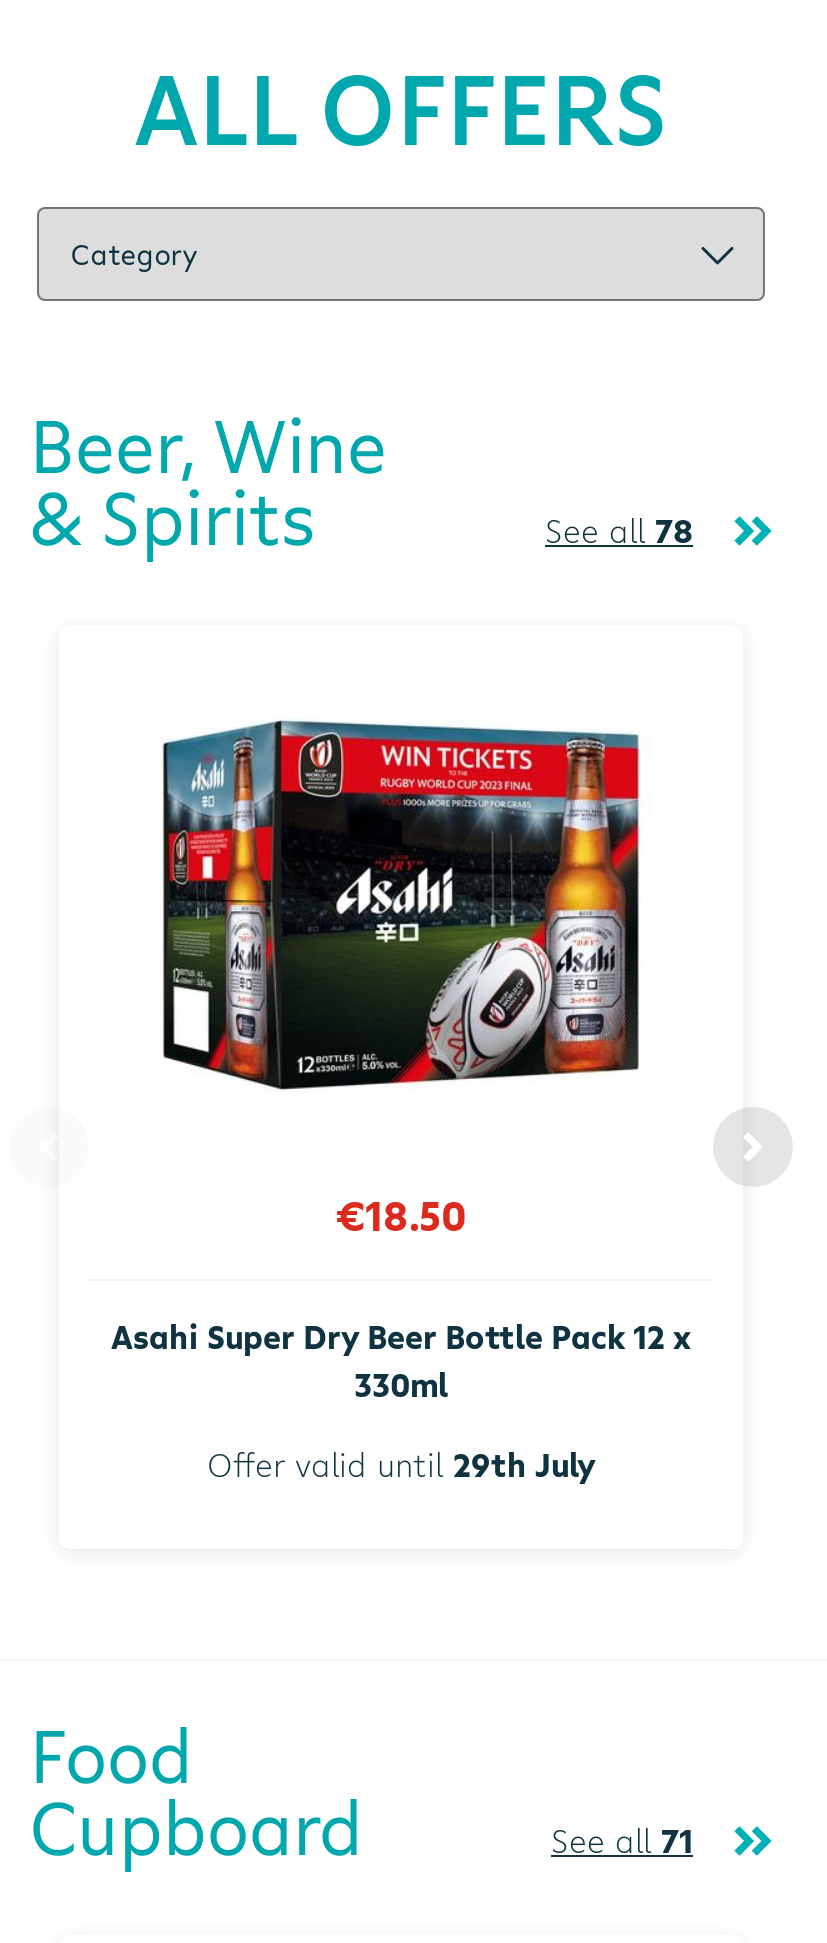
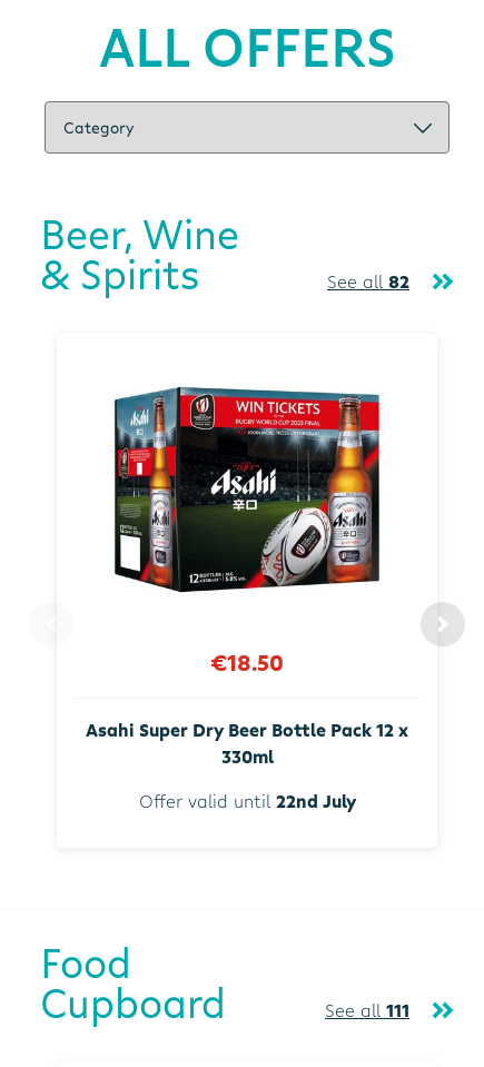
[545,509,693,553] See all 78 -> [327,269,409,294] See all 82
[207,1442,595,1486] Offer valid until 29th July -> [139,788,355,813] Offer valid until 22nd July
[551,1818,693,1862] See all 71 -> [325,998,409,1022] See all 111

